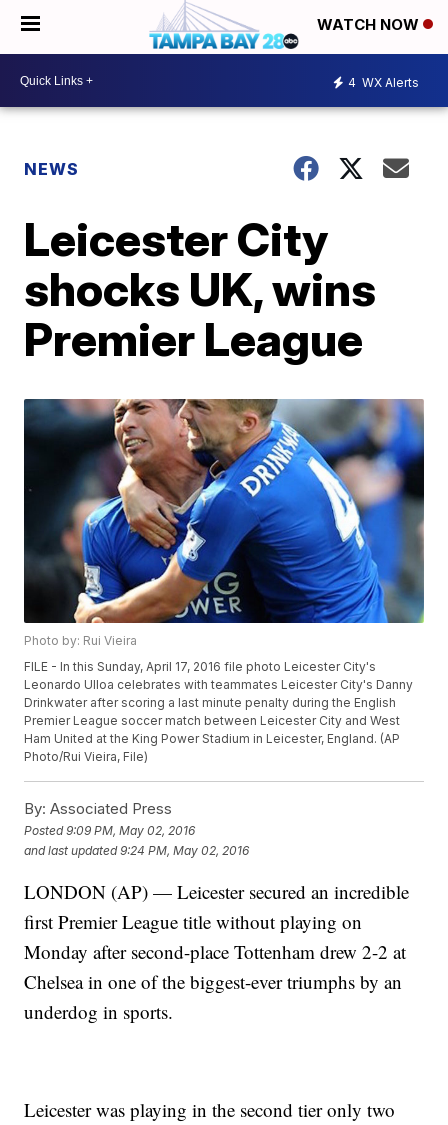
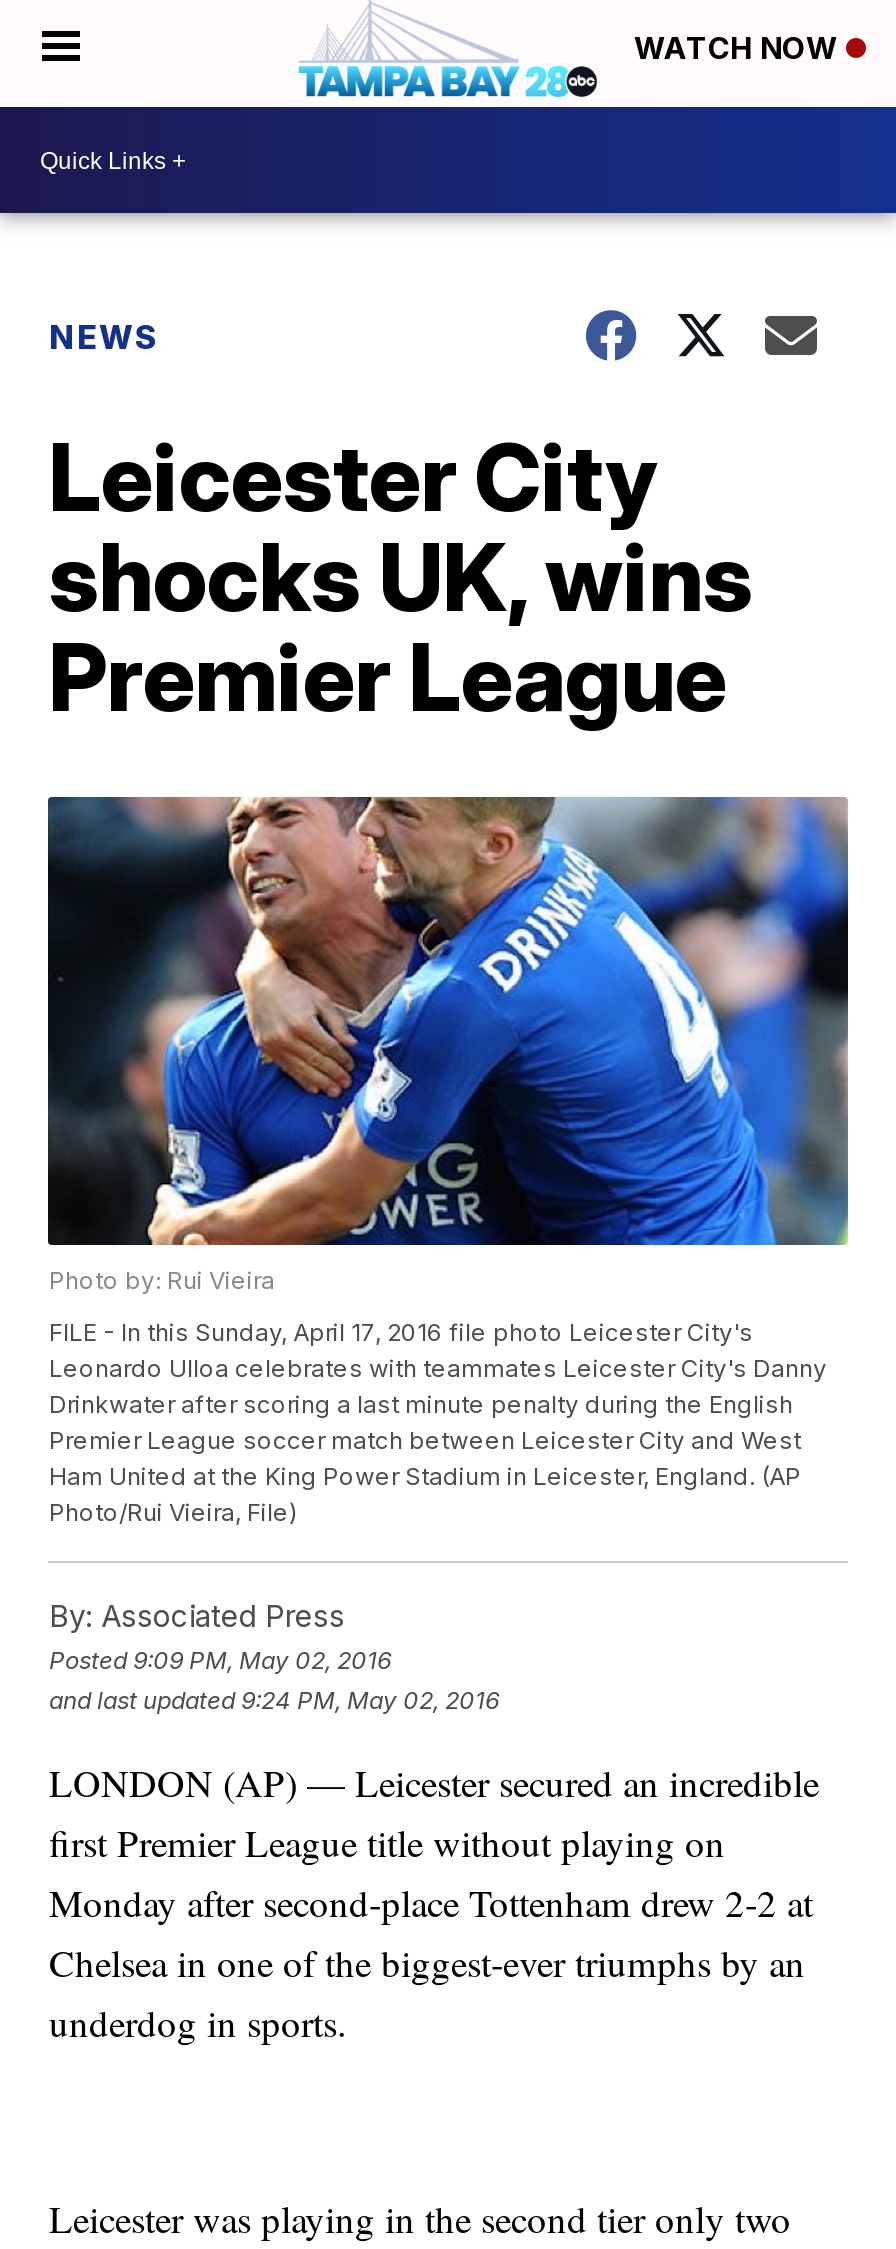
[348,74,419,89] 4 WX Alerts -> none

